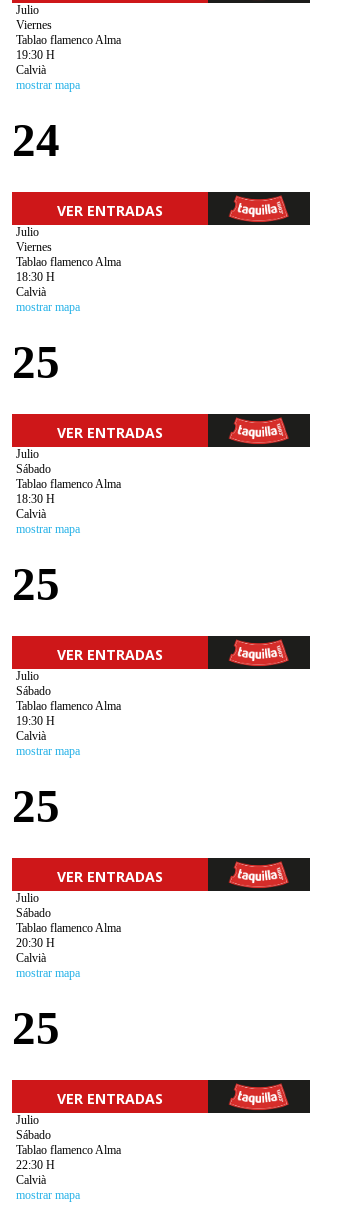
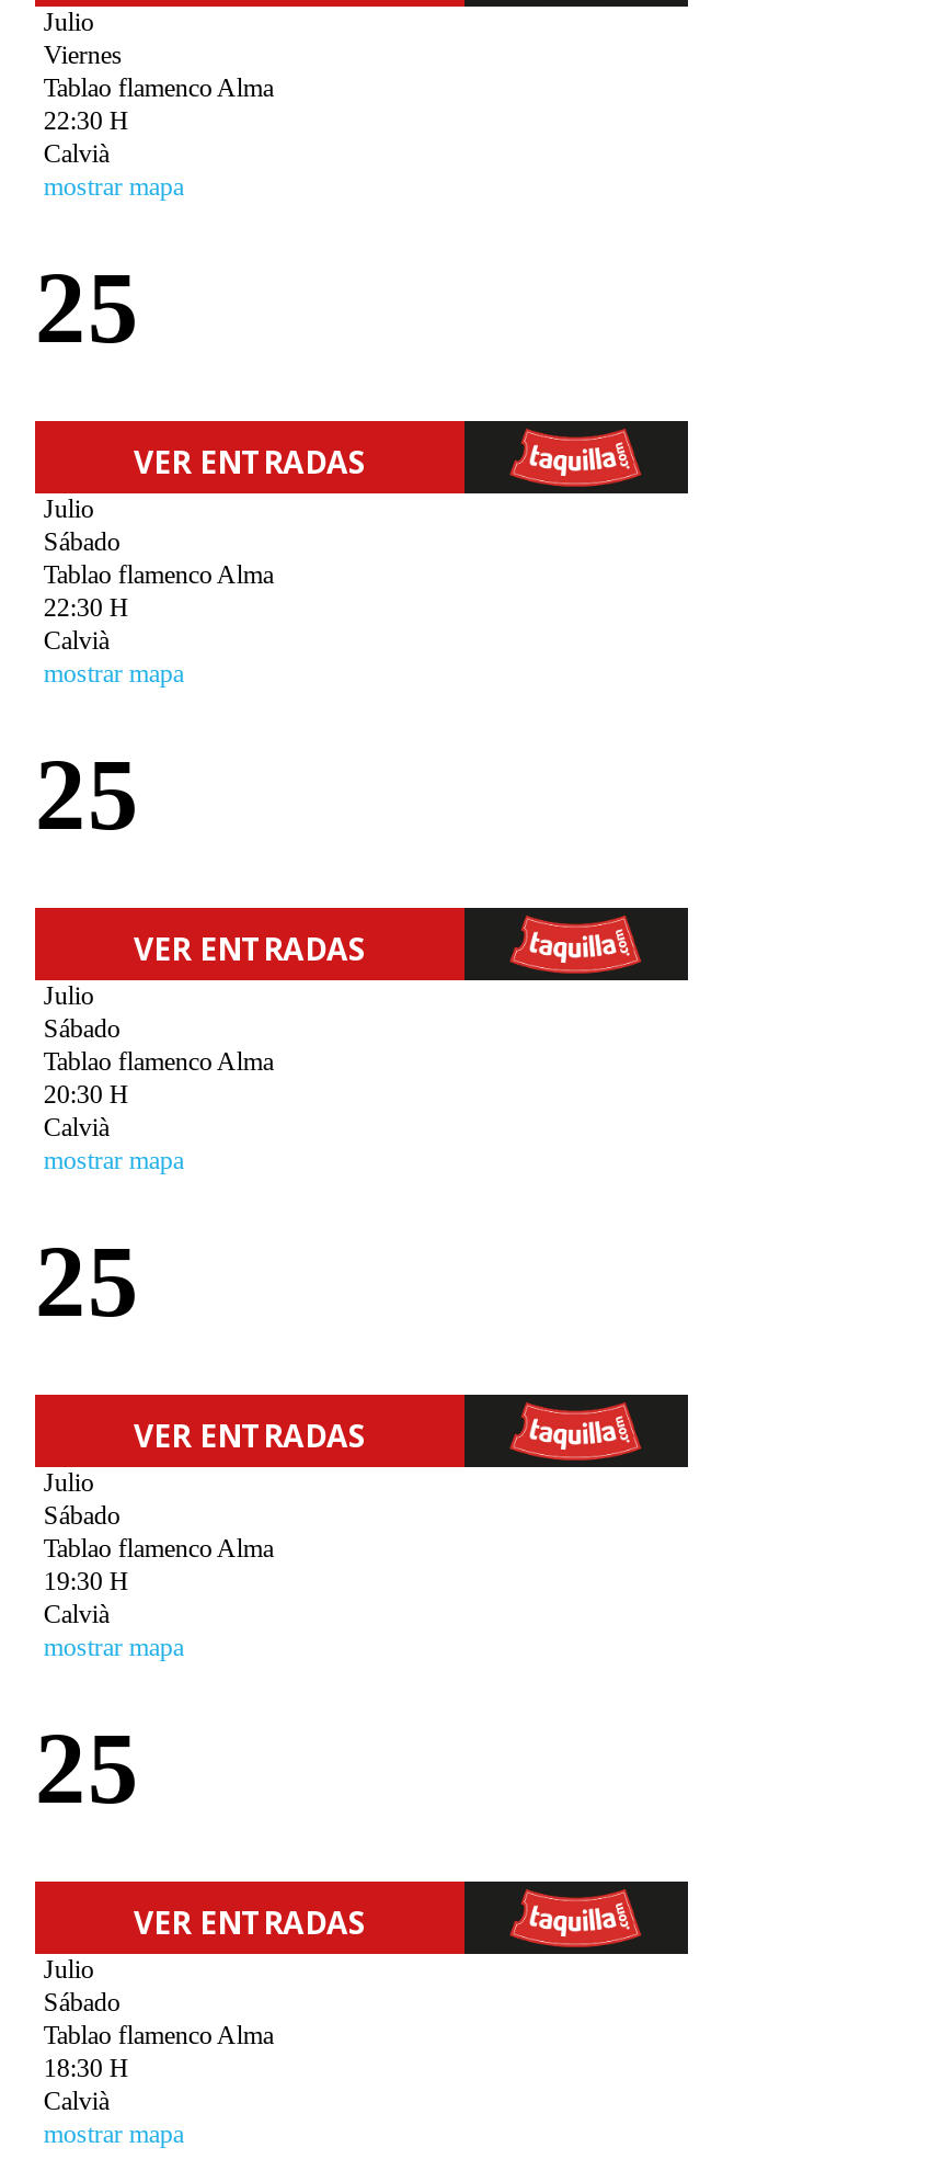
[12,48,163,284] 19:30 H | Calvià | mostrar mapa | 24 | VER ENTRADAS | Julio | Viernes | Tablao flamenco Alma | 18:30 H -> [44,105,129,136] 22:30 H
[16,492,55,506] 18:30 H -> [35,592,366,1110] 22:30 H | Calvià | mostrar mapa | 25 | VER ENTRADAS | Julio | Sábado | Tablao flamenco Alma | 20:30 H
[12,936,163,1172] 20:30 H | Calvià | mostrar mapa | 25 | VER ENTRADAS | Julio | Sábado | Tablao flamenco Alma | 22:30 H -> [44,2053,129,2083] 18:30 H

